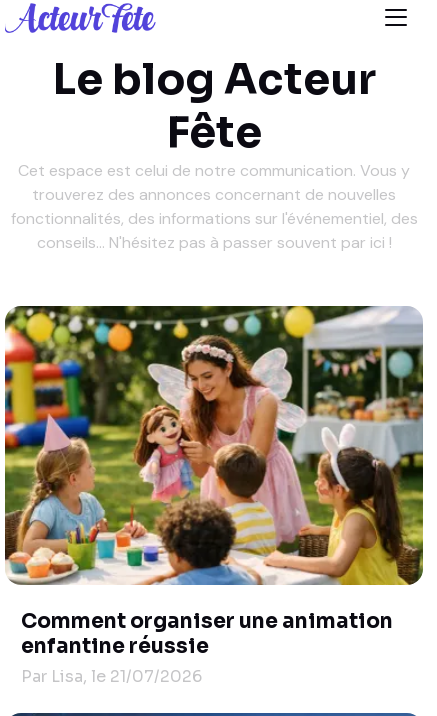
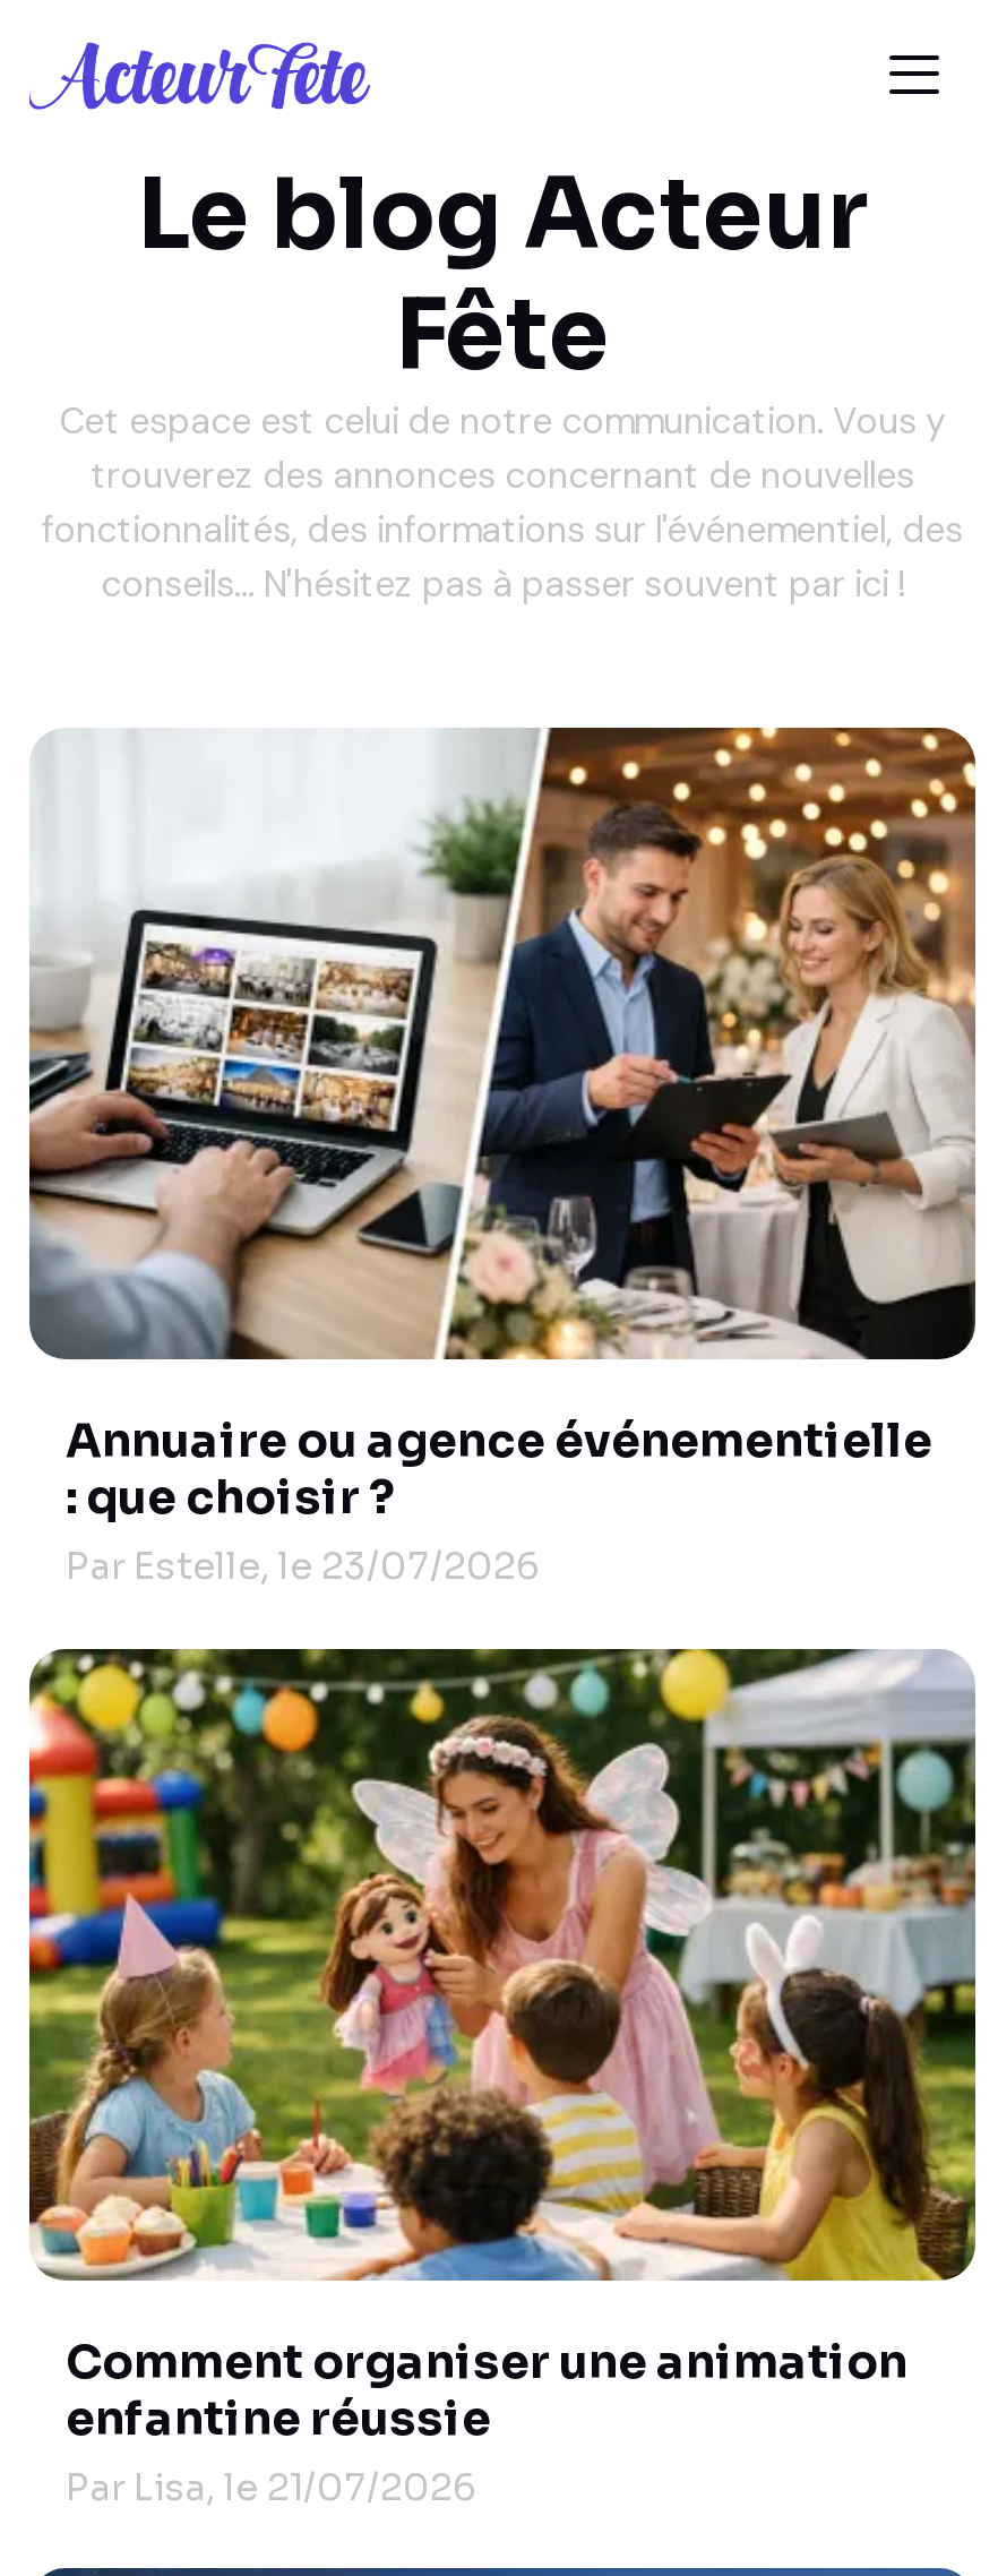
none -> [27,725,978,1591] [image] | Annuaire ou agence événementielle | : que choisir ? | Par Estelle, le 23/07/2026

